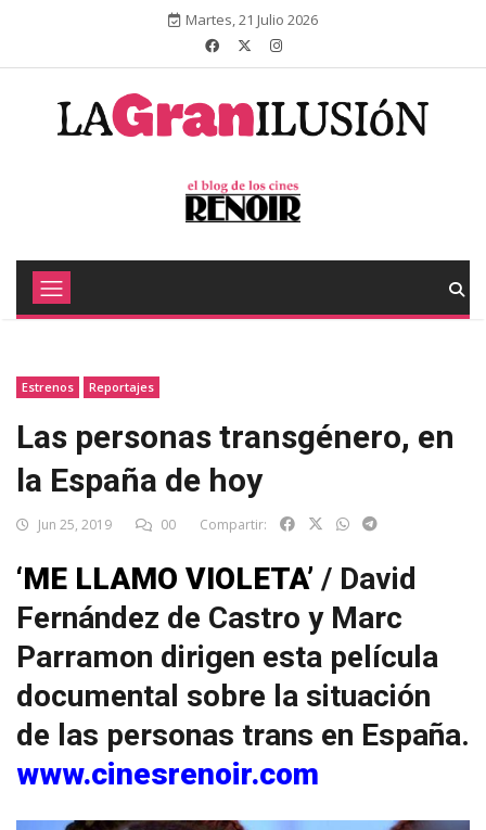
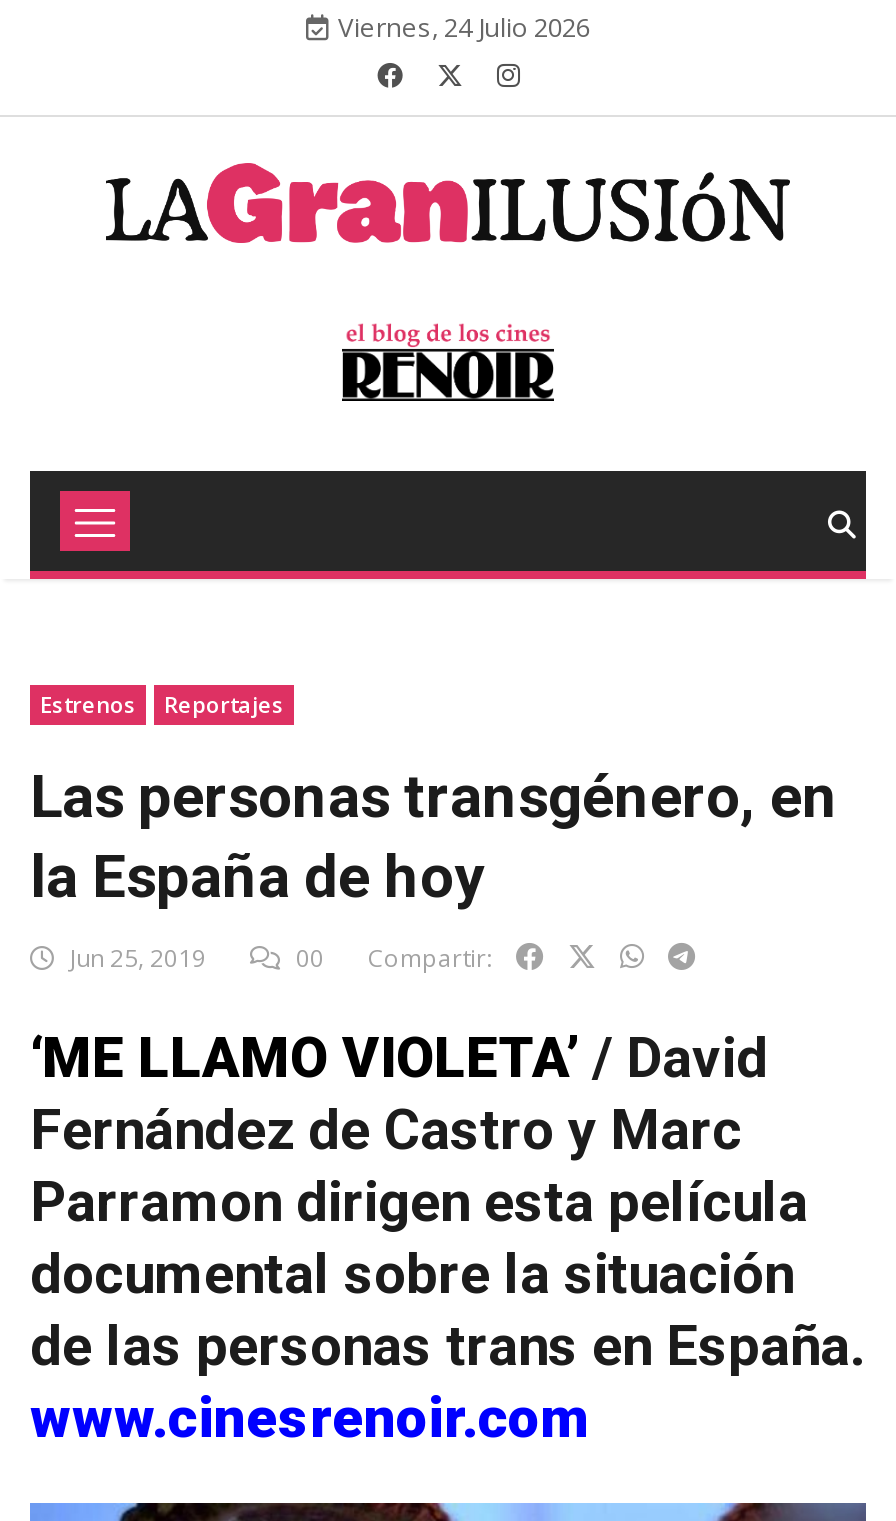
[186,10,318,29] Martes, 21 Julio 2026 -> [338,9,590,45] Viernes, 24 Julio 2026

